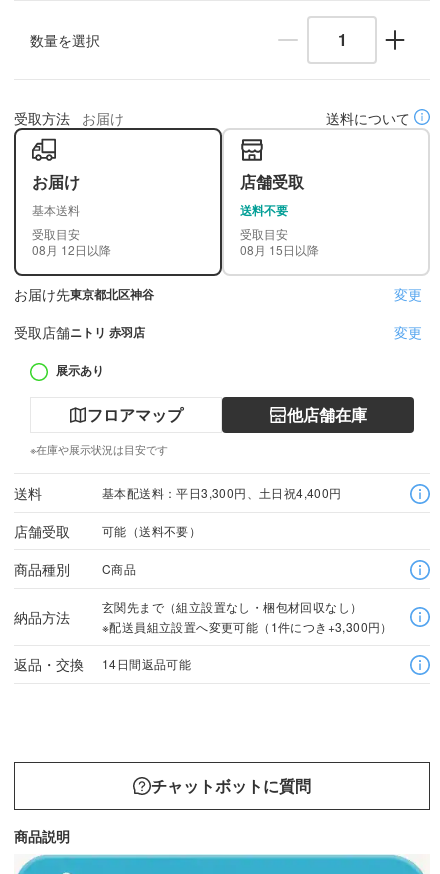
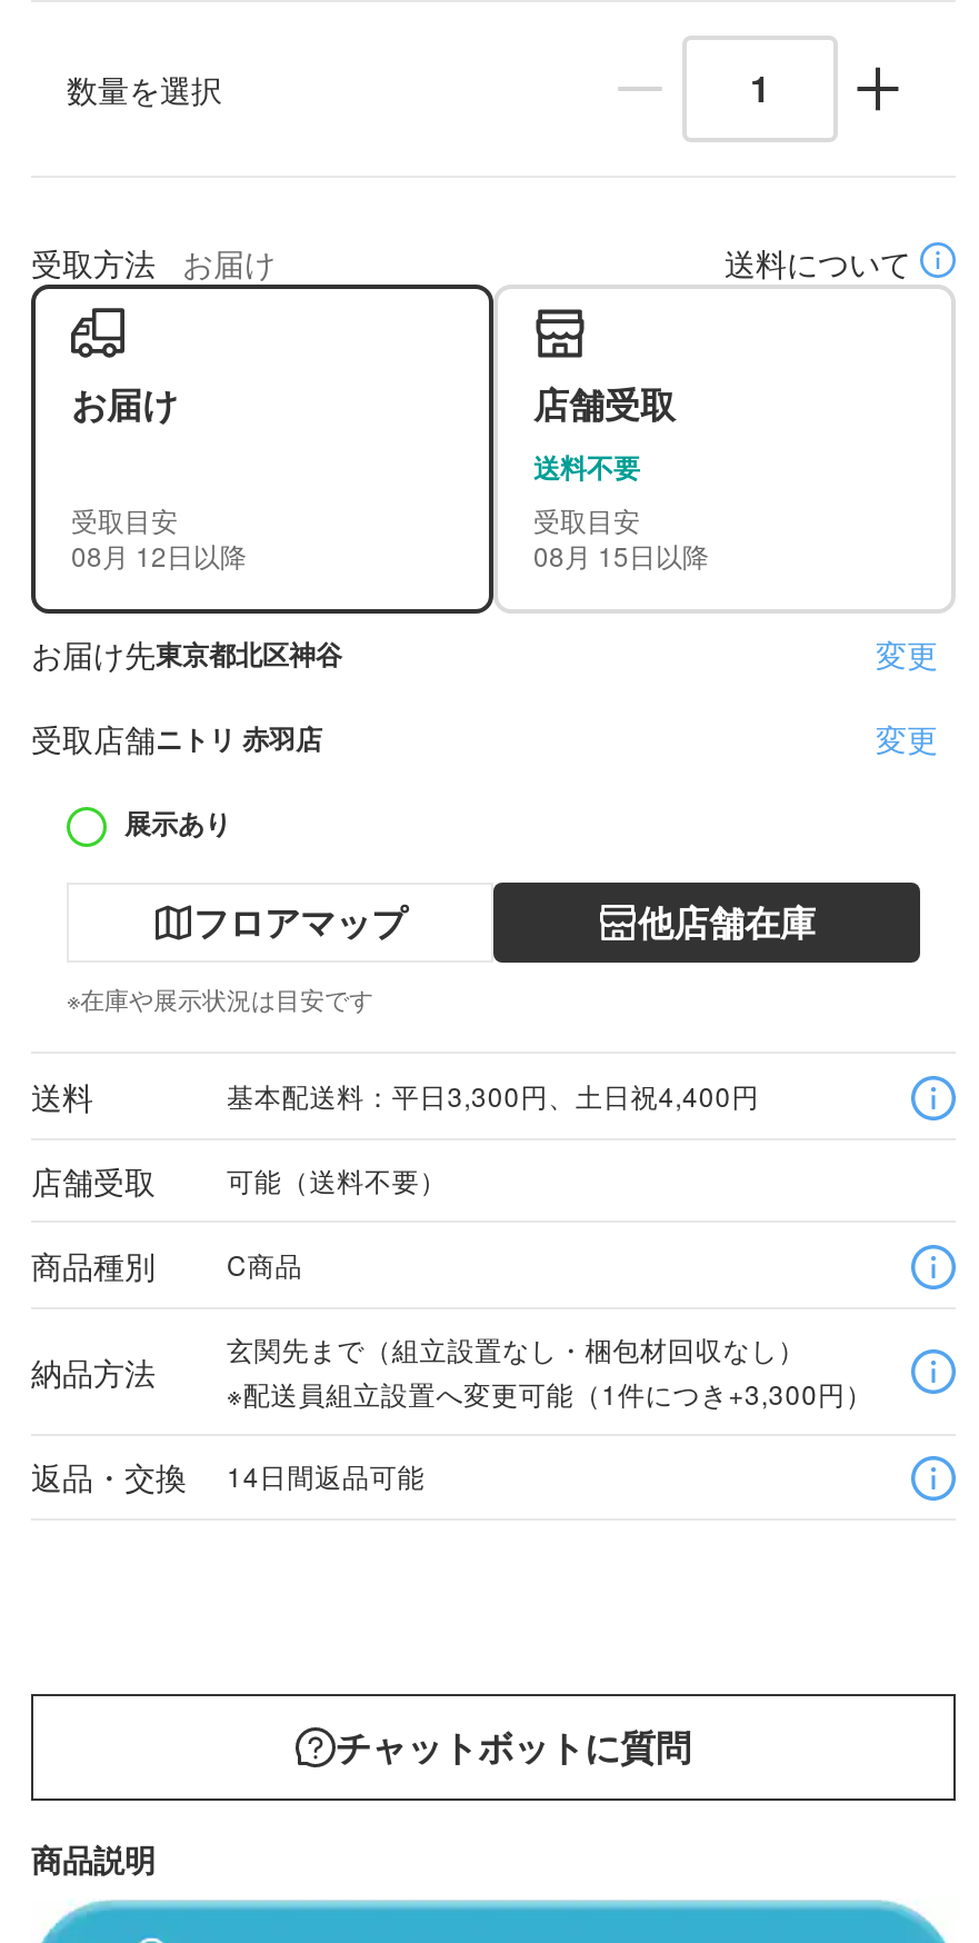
[32,201,80,218] 基本送料 -> none

